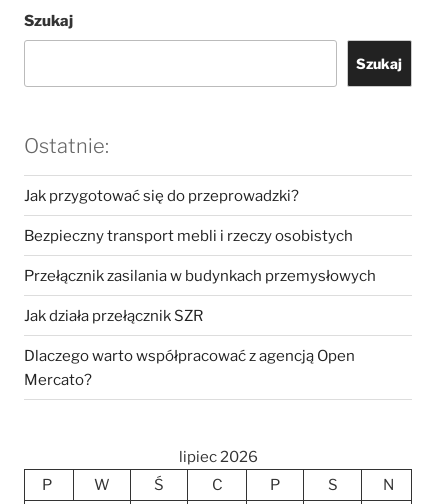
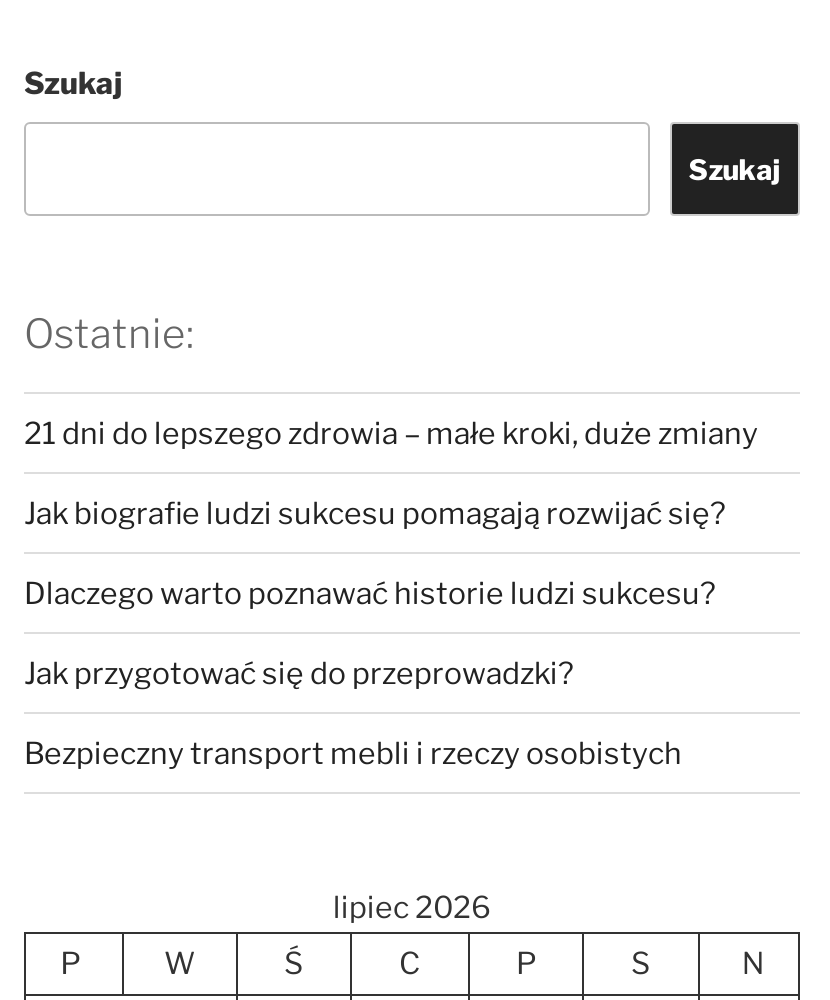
none -> [24,416,758,612] 21 dni do lepszego zdrowia – małe kroki, duże zmiany | Jak biografie ludzi sukcesu pomagają rozwijać się? | Dlaczego warto poznawać historie ludzi sukcesu?
moved [24,187,353,245] -> [24,656,682,772]: Jak przygotować się do przeprowadzki? | Bezpieczny transport mebli i rzeczy osobistych
[24,267,376,389] Przełącznik zasilania w budynkach przemysłowych | Jak działa przełącznik SZR | Dlaczego warto współpracować z agencją Open | Mercato? -> none

